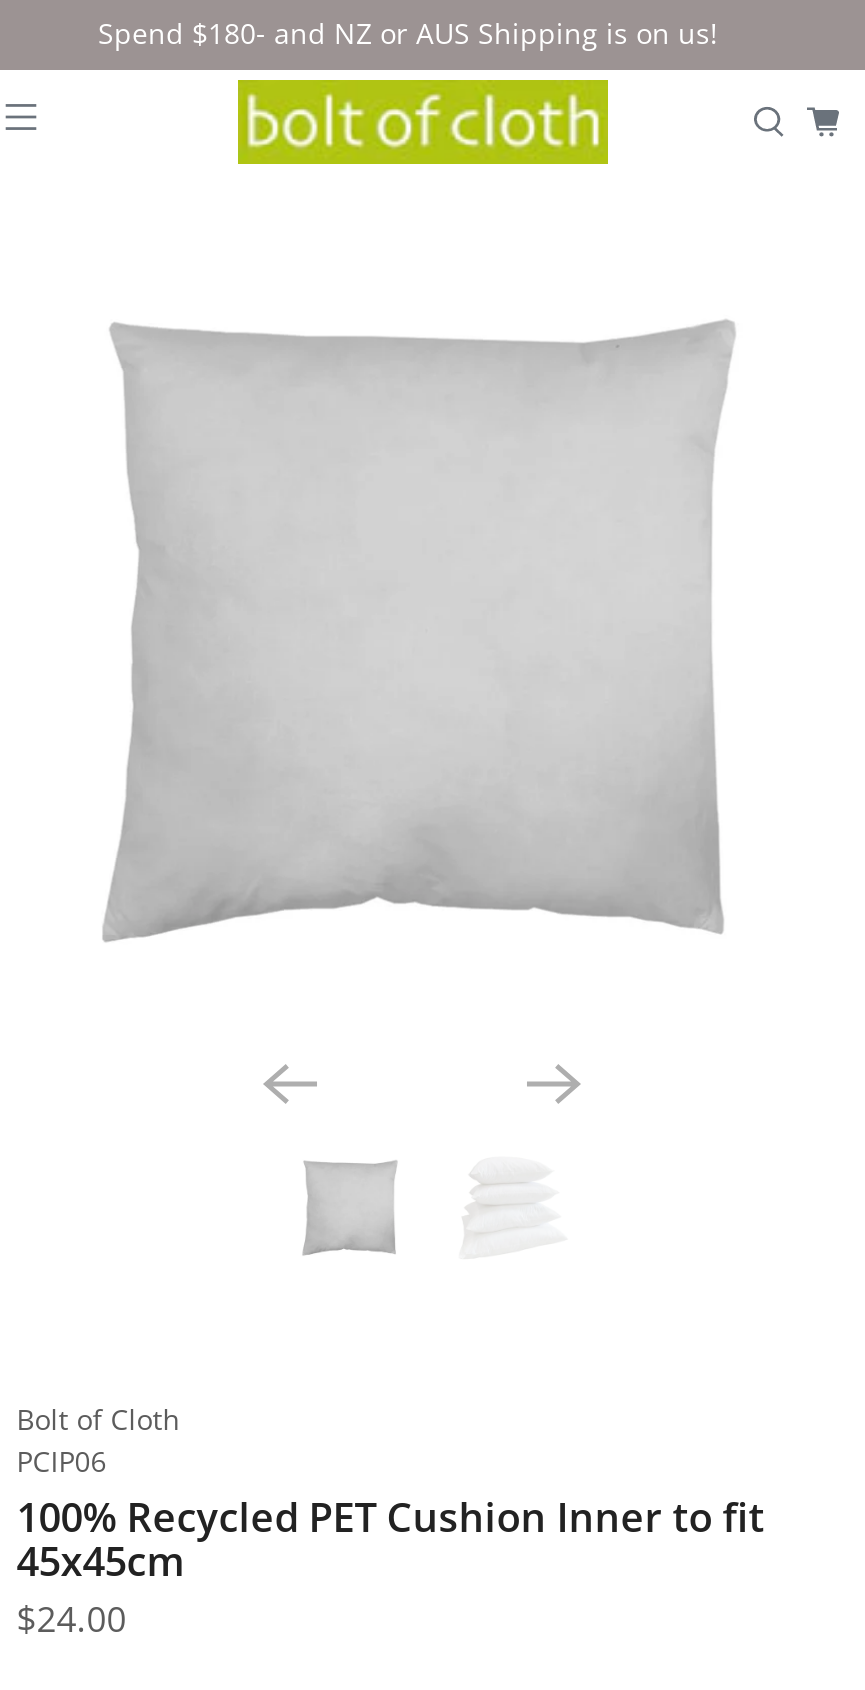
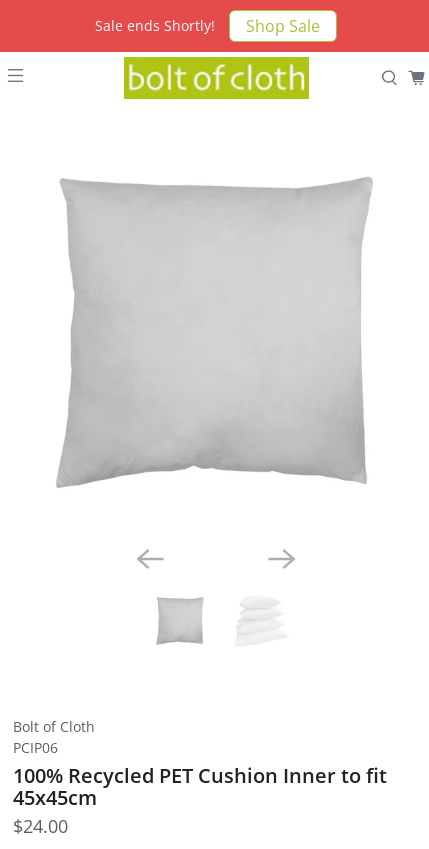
[98,13,718,51] Spend $180- and NZ or AUS Shipping is on us! -> [95,14,320,36] Sale ends Shortly! | Shop Sale

